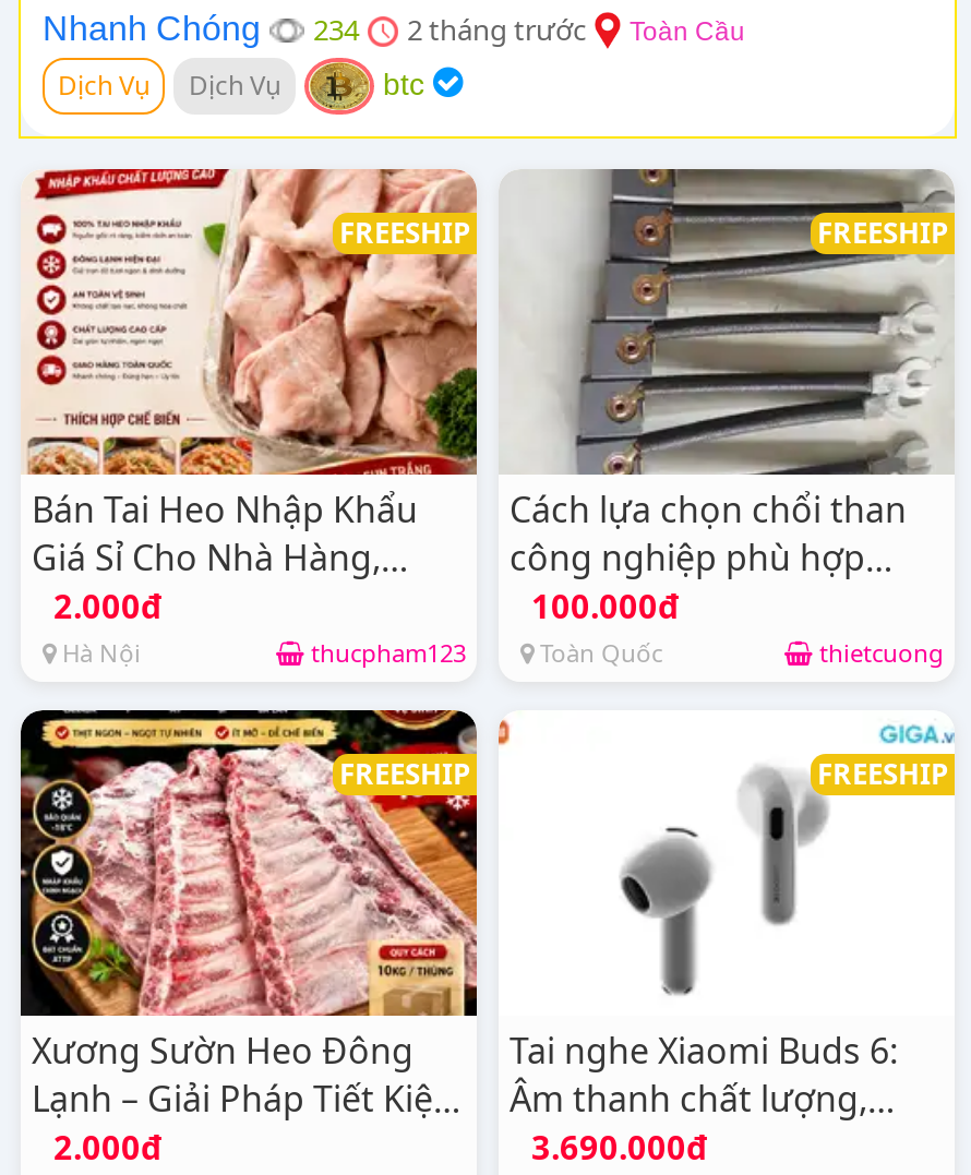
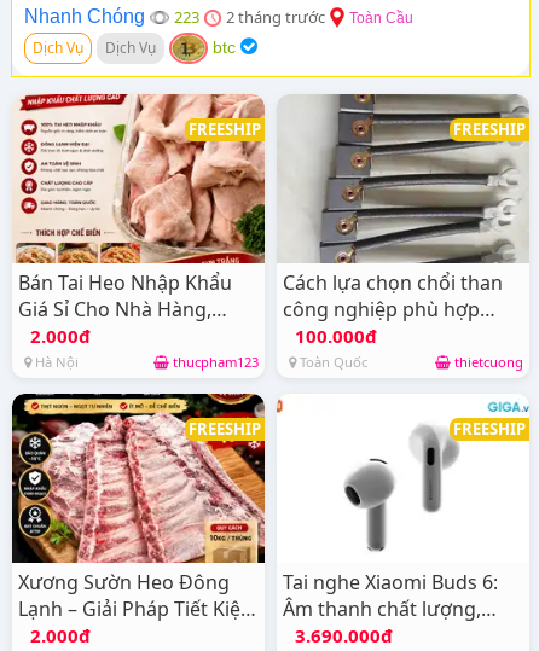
[43,10,745,49] Nhanh Chóng 234 2 tháng trước Toàn Cầu -> [24,6,413,28] Nhanh Chóng 223 2 tháng trước Toàn Cầu

